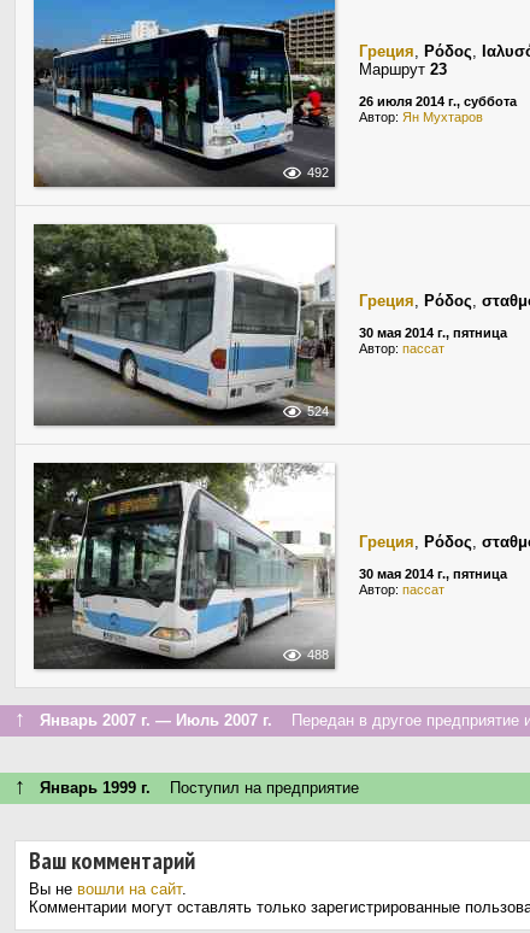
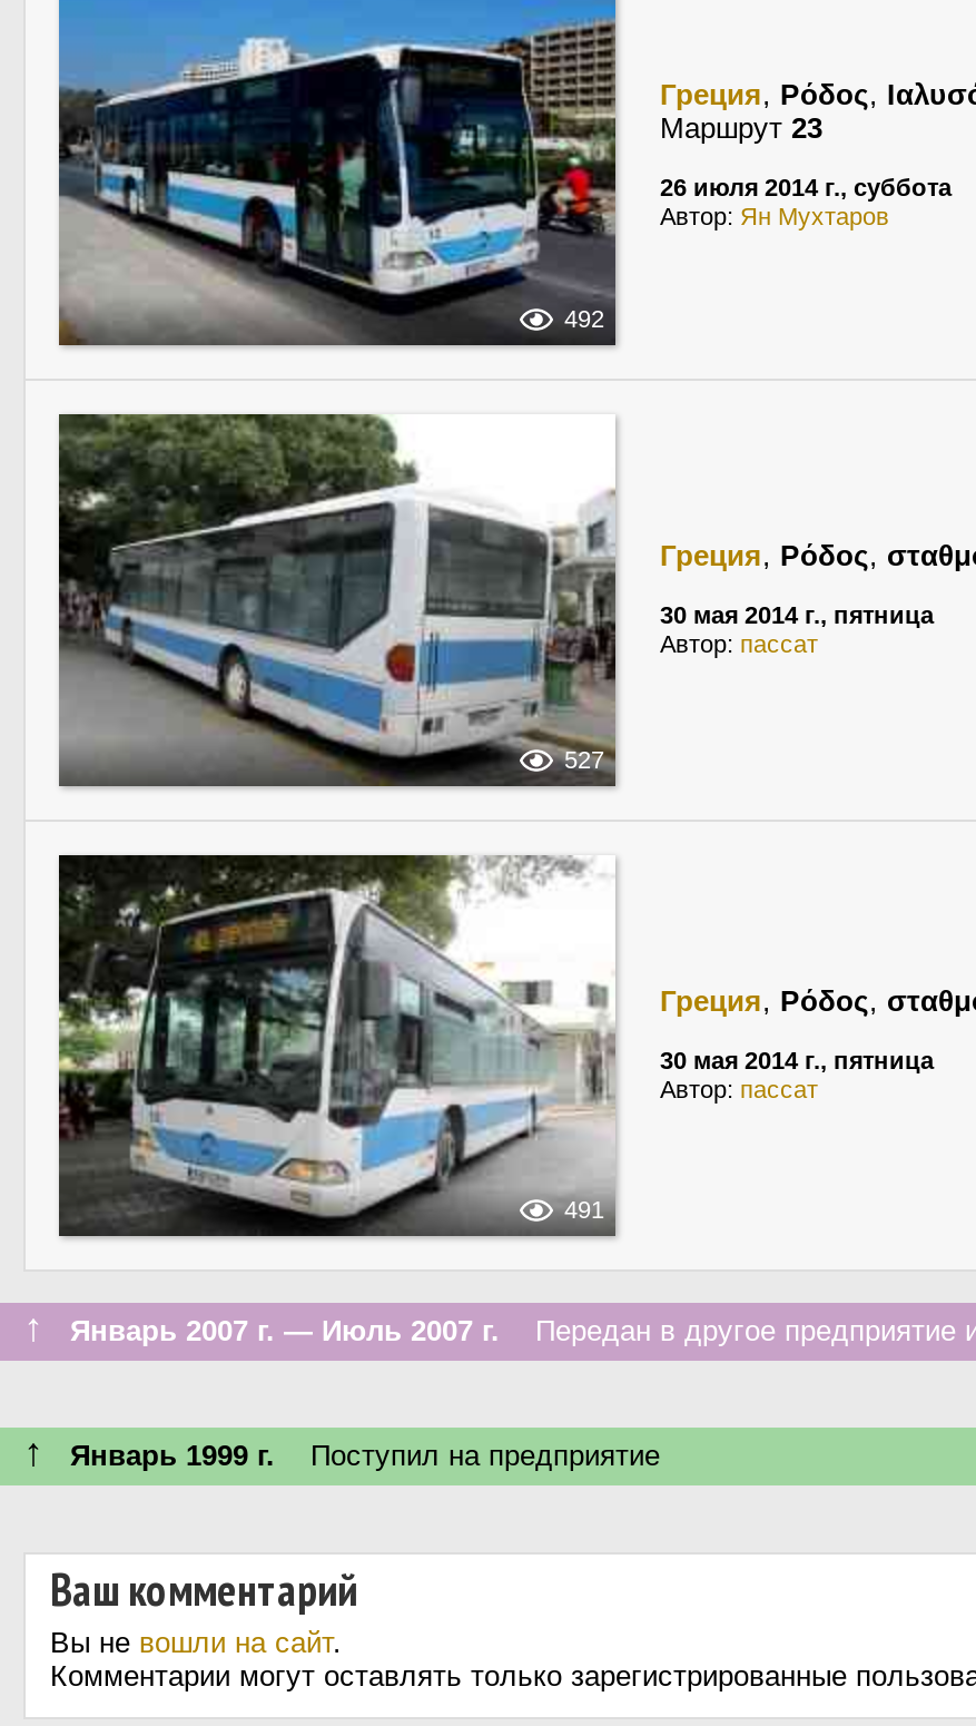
[307,404,329,418] 524 -> [564,746,604,773] 527
[307,647,329,662] 488 -> [564,1196,604,1223] 491

